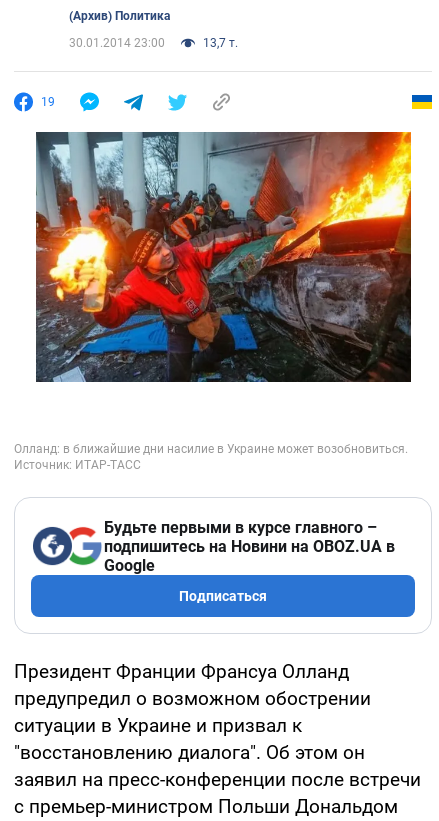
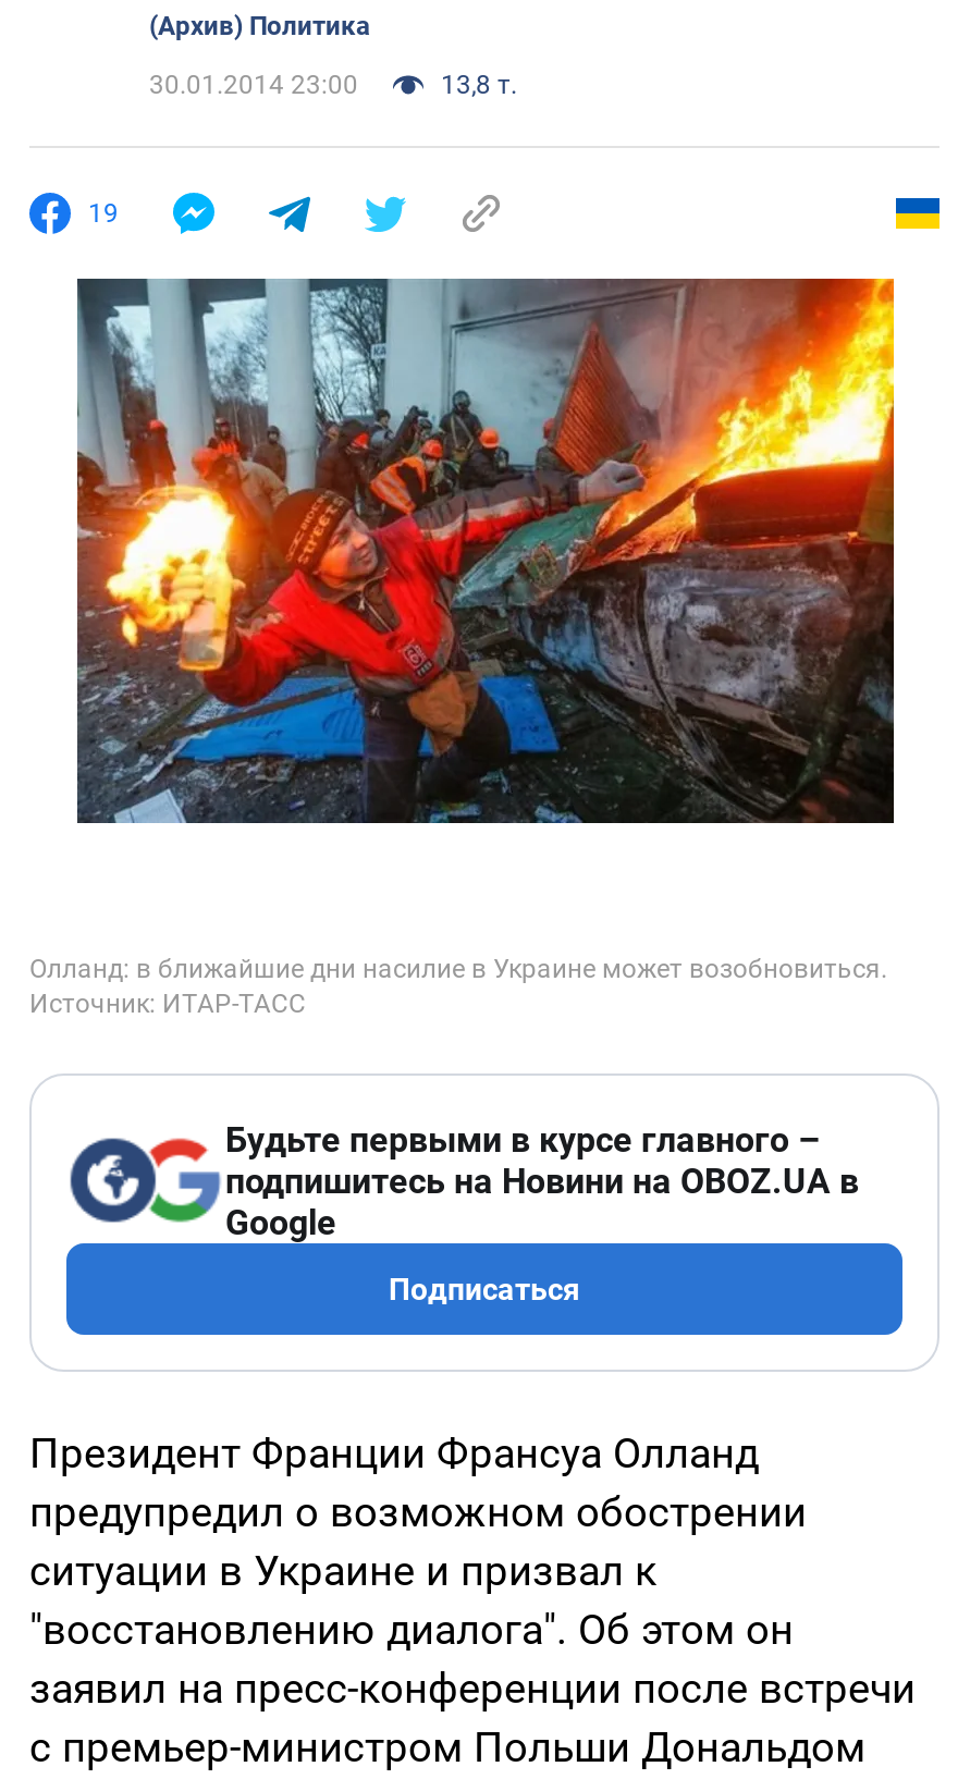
[203,36,238,50] 13,7 т. -> [441,70,517,100] 13,8 т.

